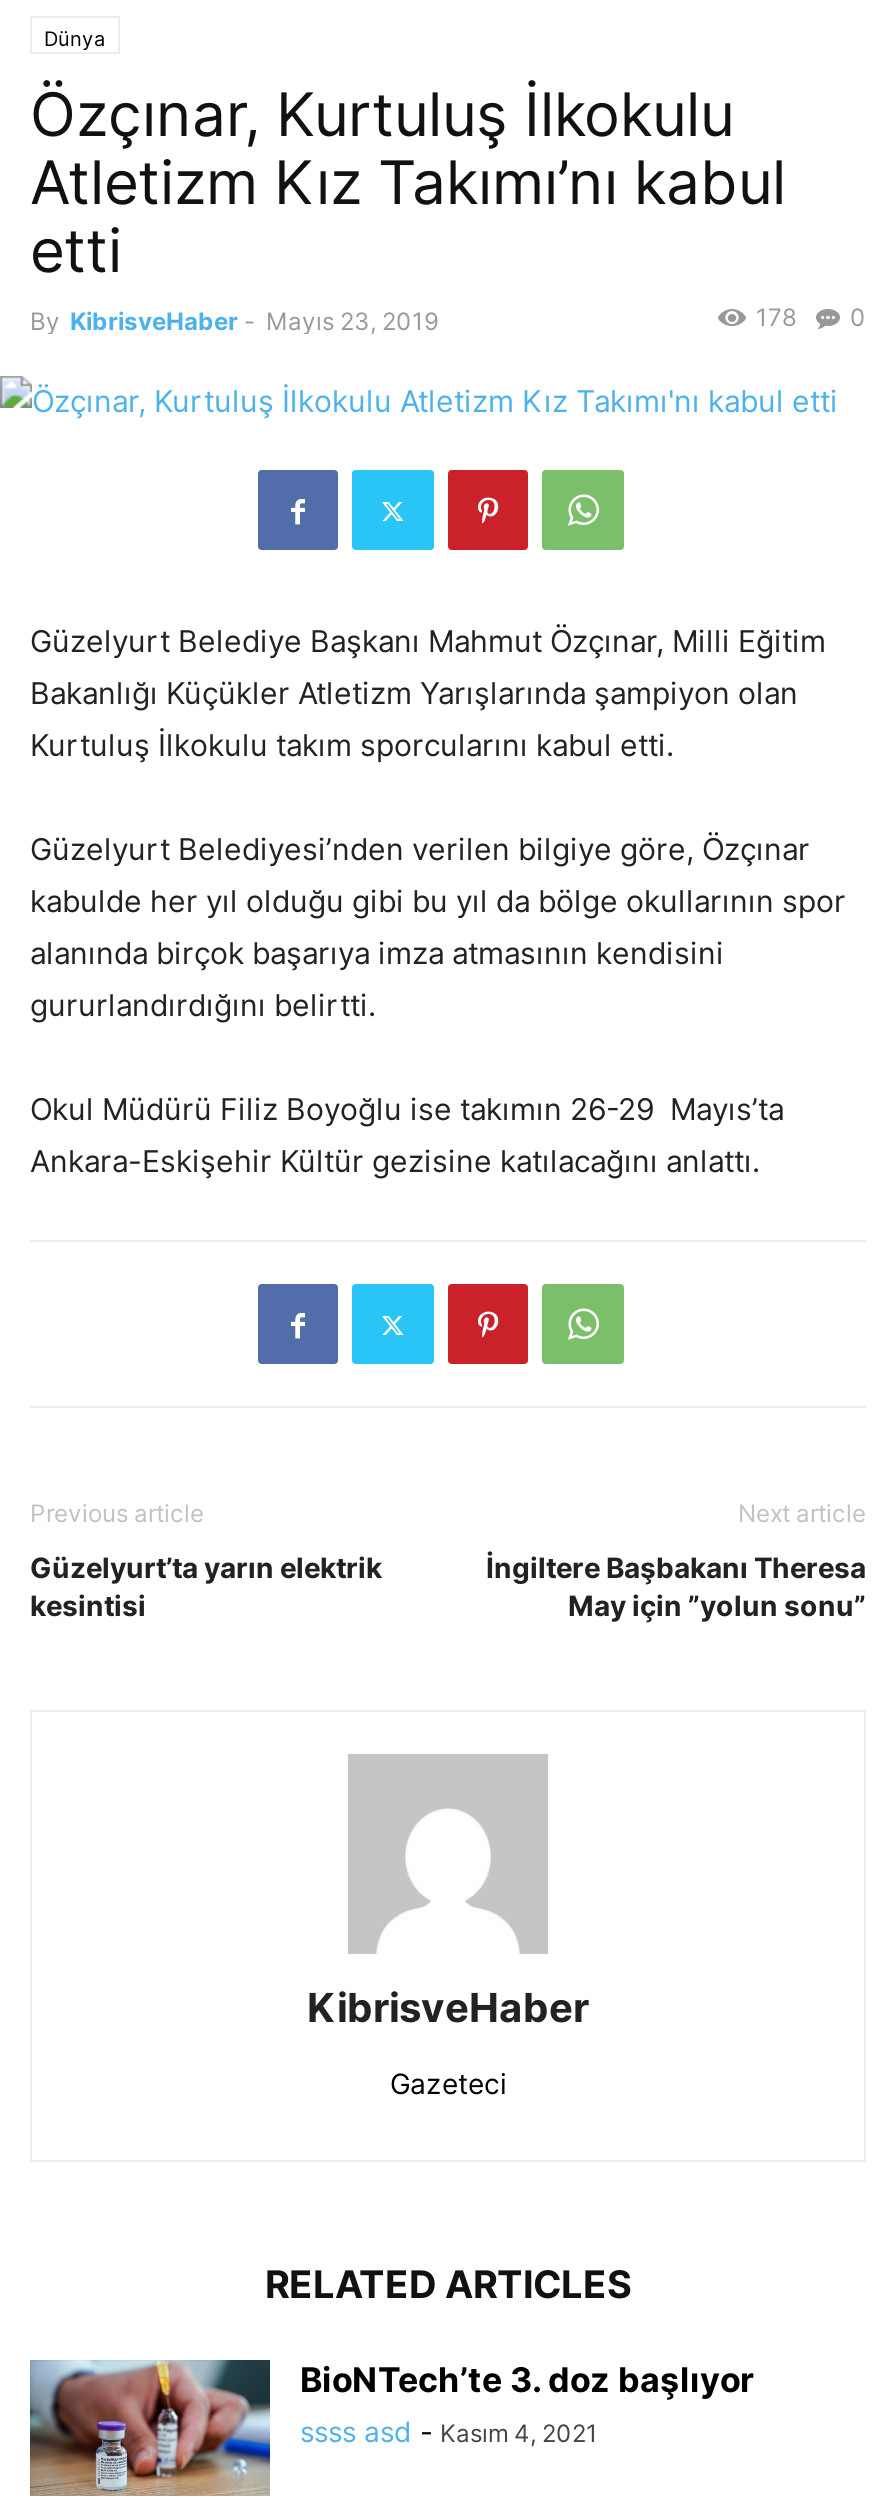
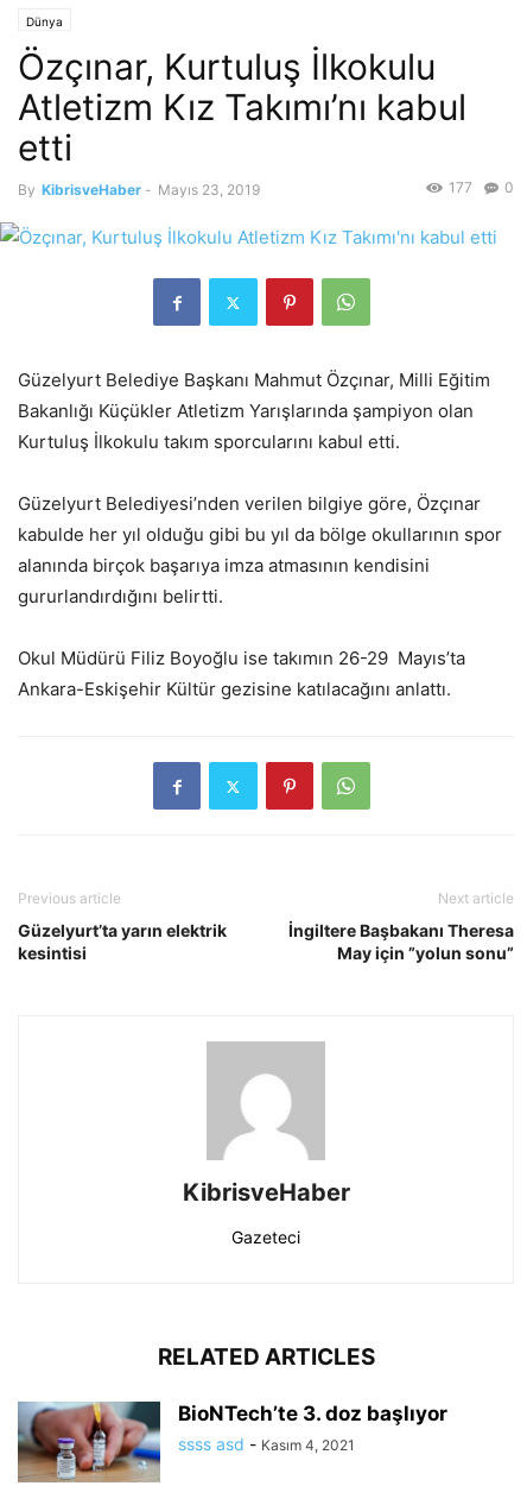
[756,302,866,332] 178 0 -> [449,178,514,196] 177 0

